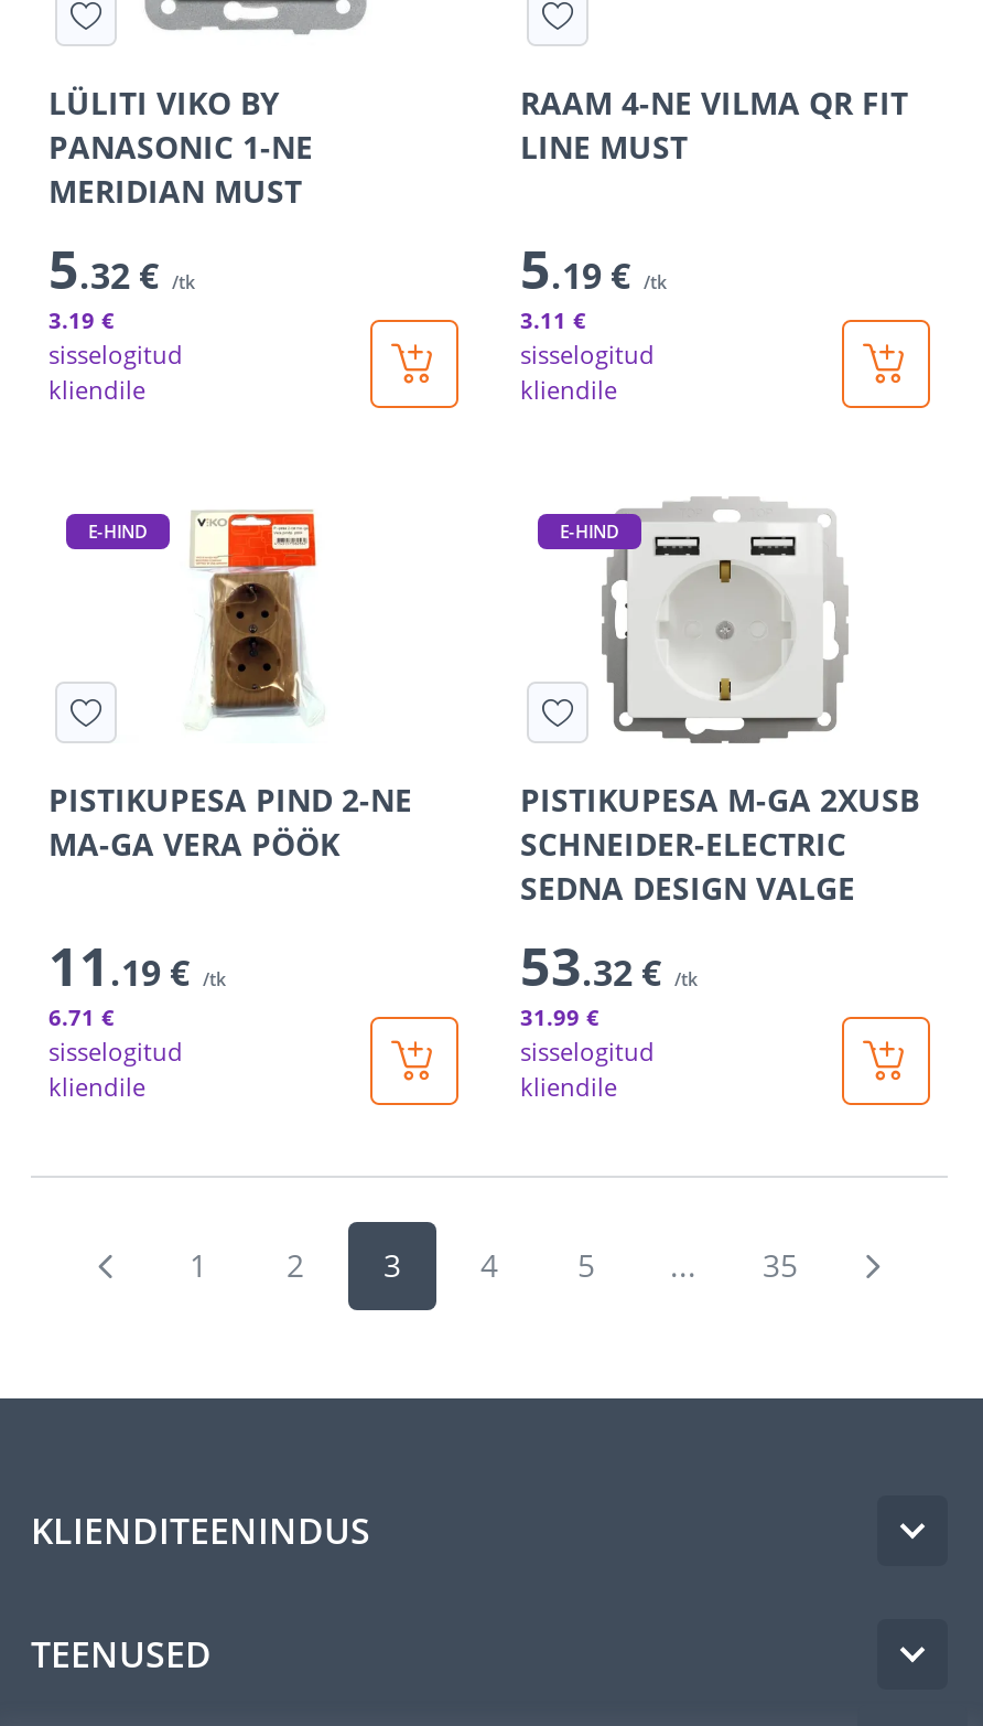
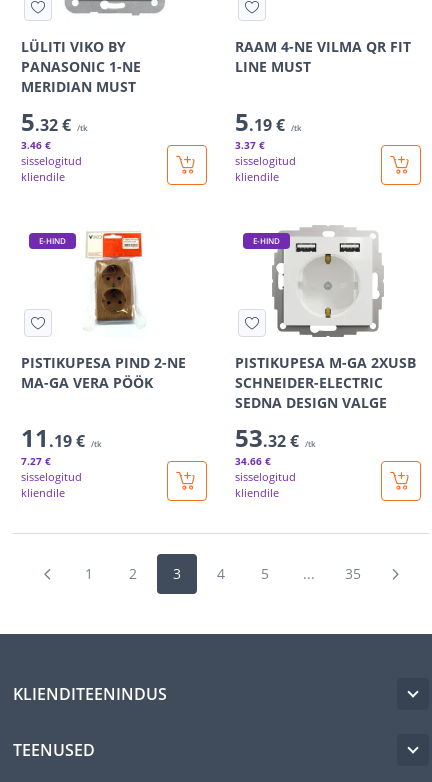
[48,304,115,335] 3.19 € -> [21,138,51,152] 3.46 €
[520,304,586,335] 3.11 € -> [235,138,265,152] 3.37 €
[48,1001,115,1032] 6.71 € -> [21,454,51,468] 7.27 €
[520,1001,599,1032] 31.99 € -> [235,454,271,468] 34.66 €

